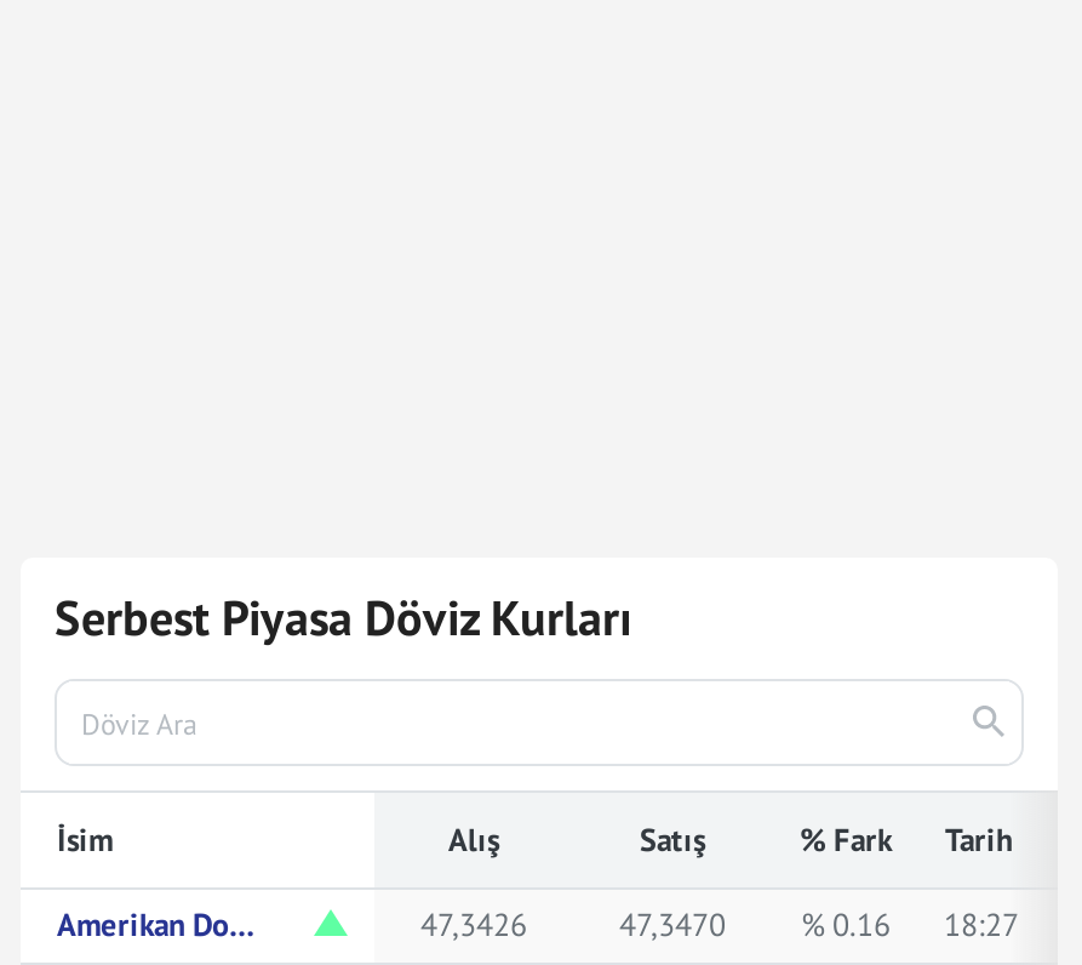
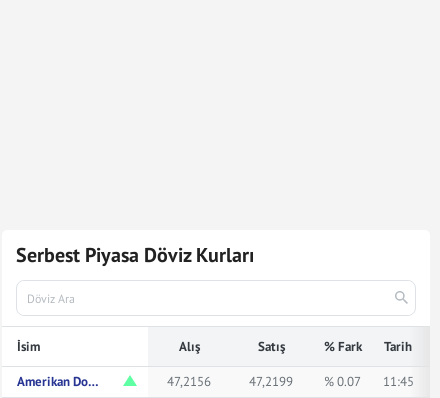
[420,904,527,946] 47,3426 -> [167,373,211,390] 47,2156
[619,904,726,946] 47,3470 -> [249,373,293,390] 47,2199
[801,904,891,946] % 0.16 -> [324,373,361,390] % 0.07
[944,904,1019,946] 18:27 -> [383,373,414,390] 11:45

